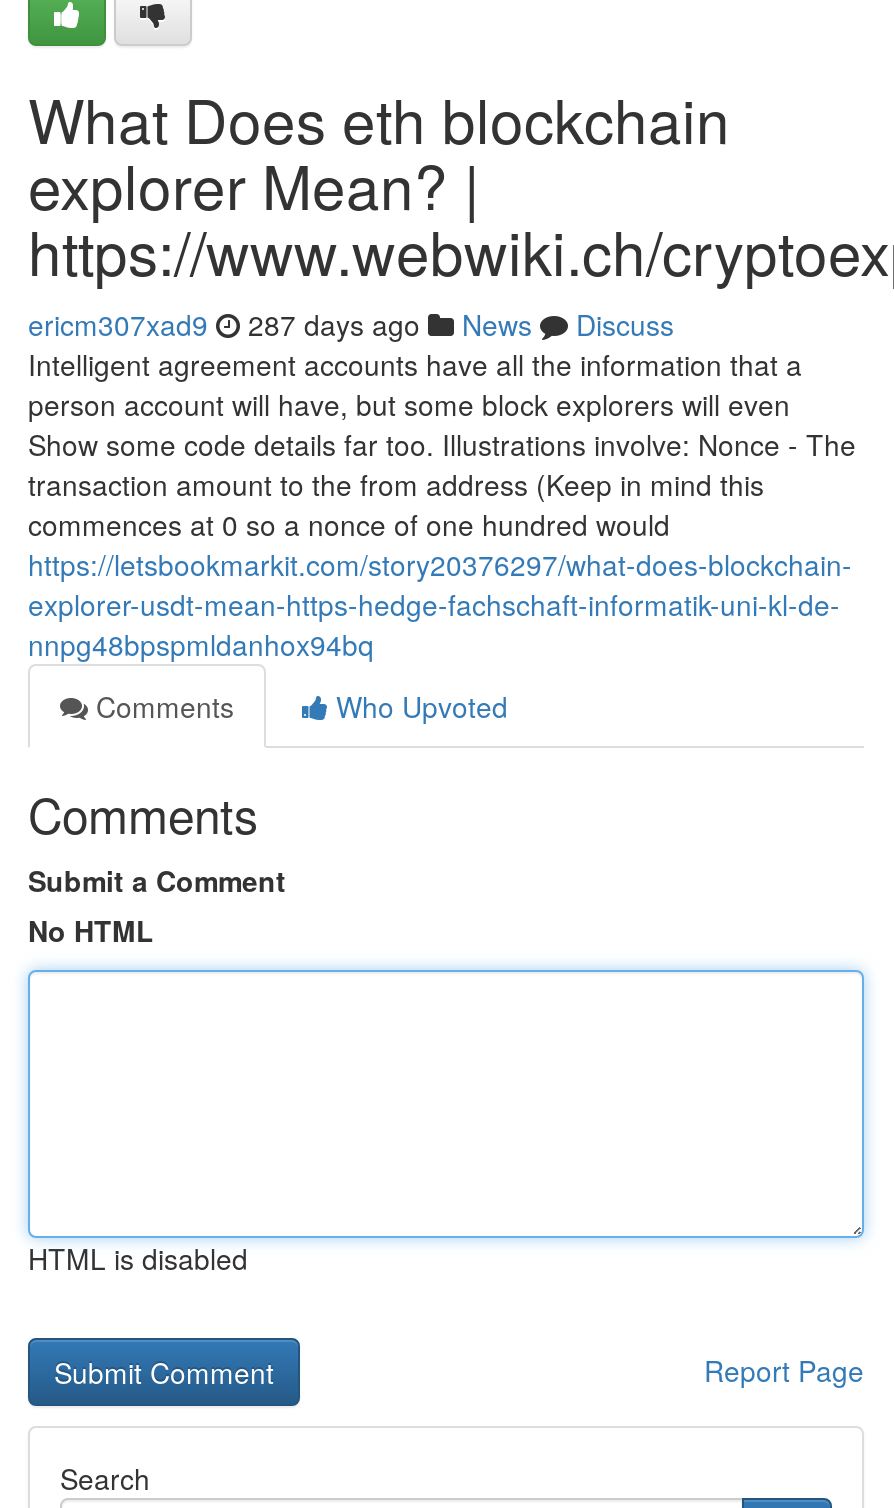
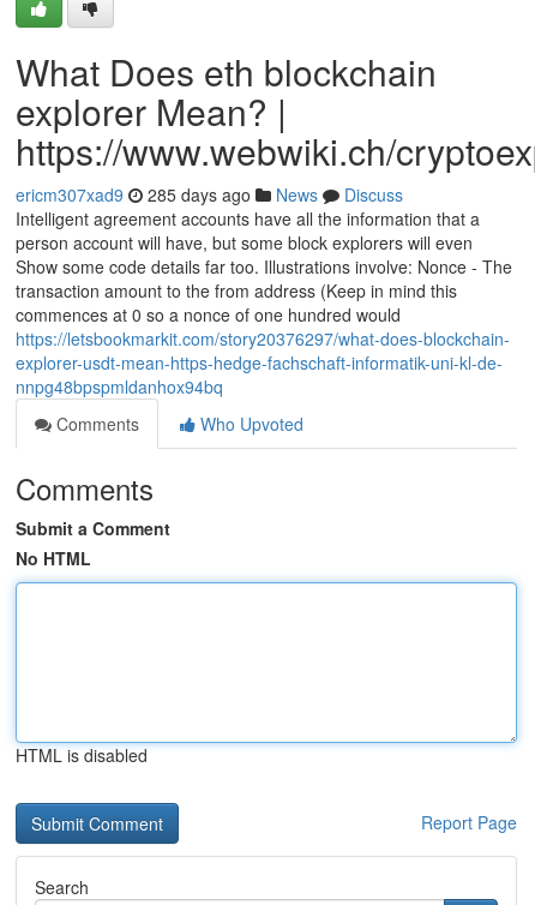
[28,304,674,344] ericm307xad9 287 days ago News Discuss -> [16,182,403,206] ericm307xad9 285 days ago News Discuss

